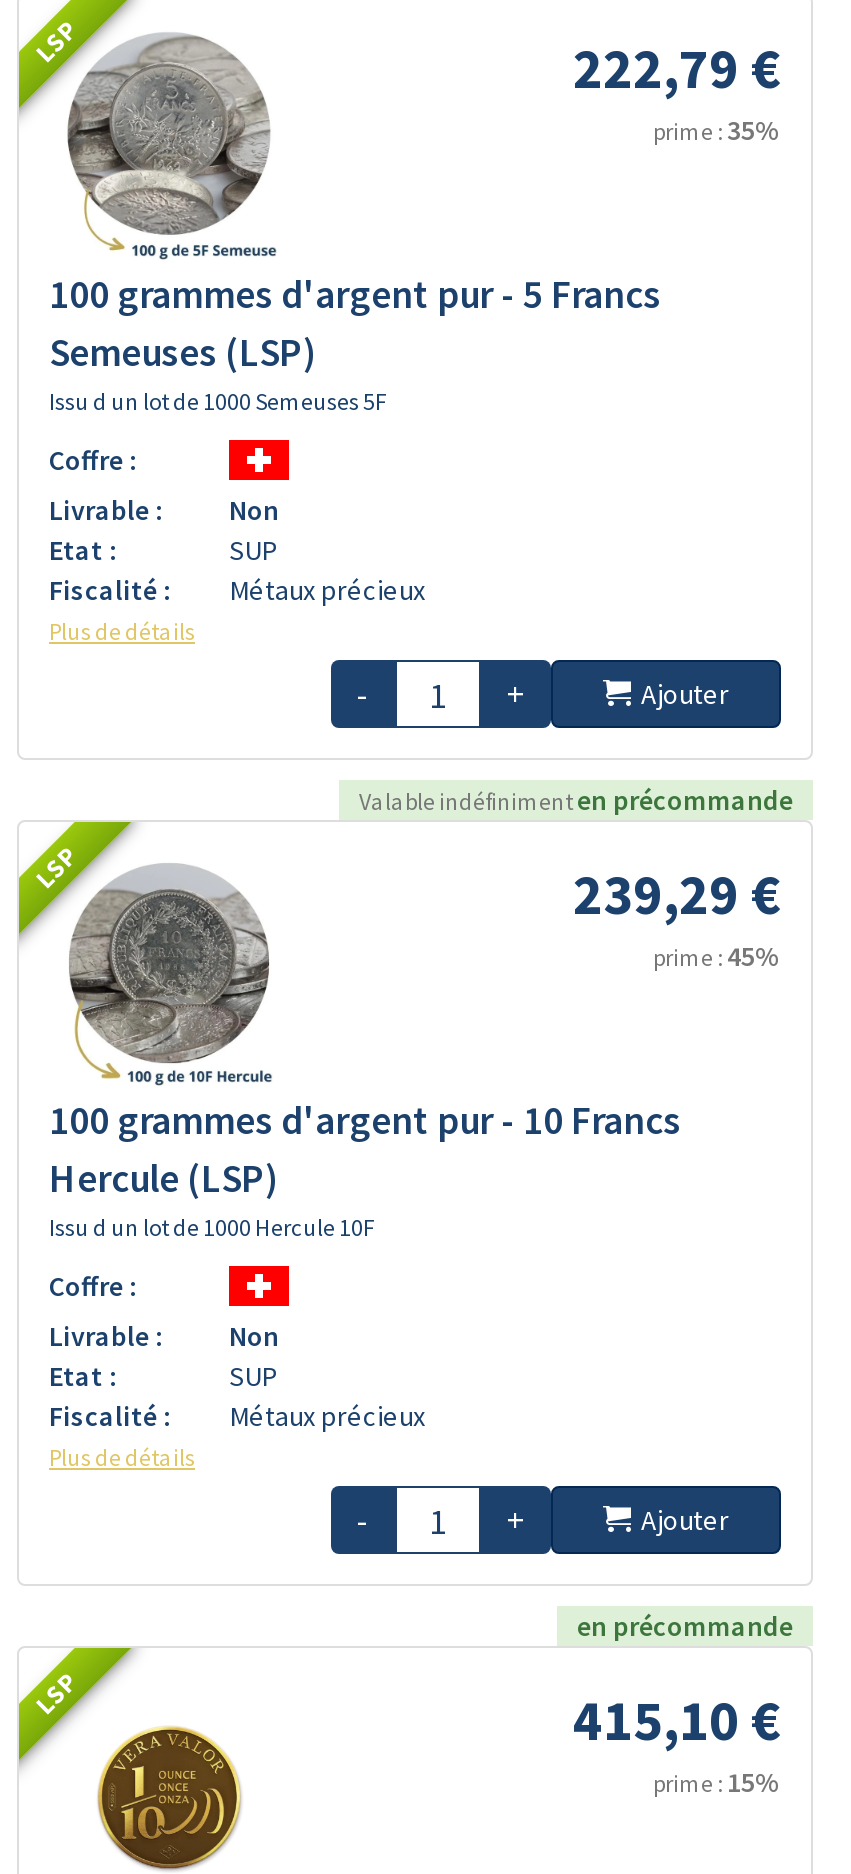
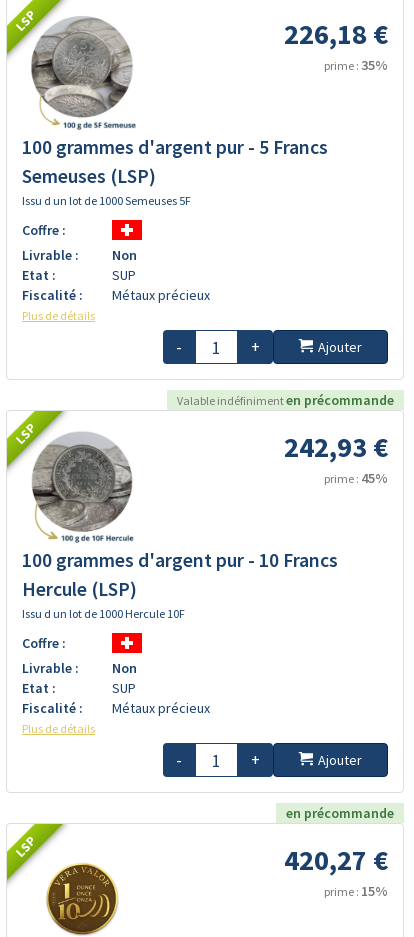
[573,32,781,104] 222,79 € -> [284,16,388,52] 226,18 €
[573,858,781,930] 239,29 € -> [284,429,388,465] 242,93 €
[573,1684,781,1756] 415,10 € -> [284,842,388,878] 420,27 €

